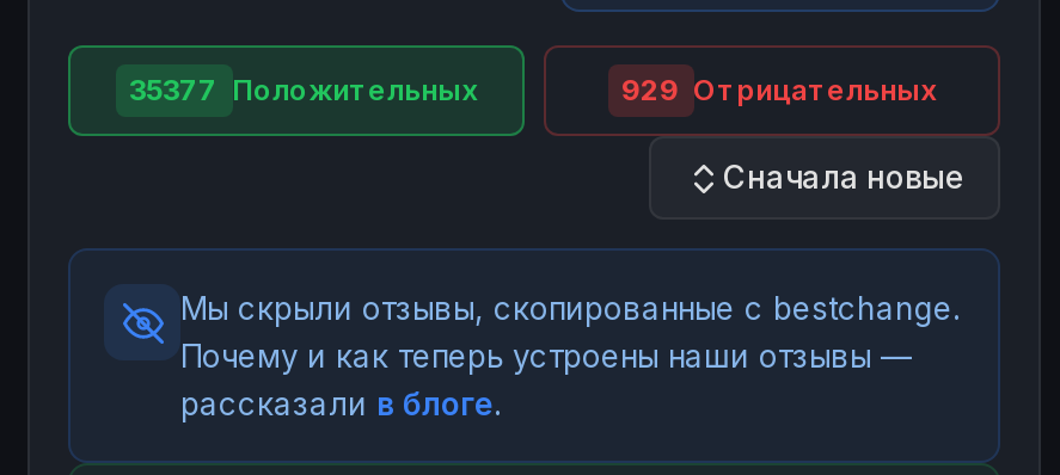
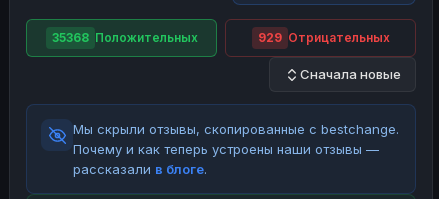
[129,72,478,107] 35377 Положительных -> [51,30,197,45] 35368 Положительных

